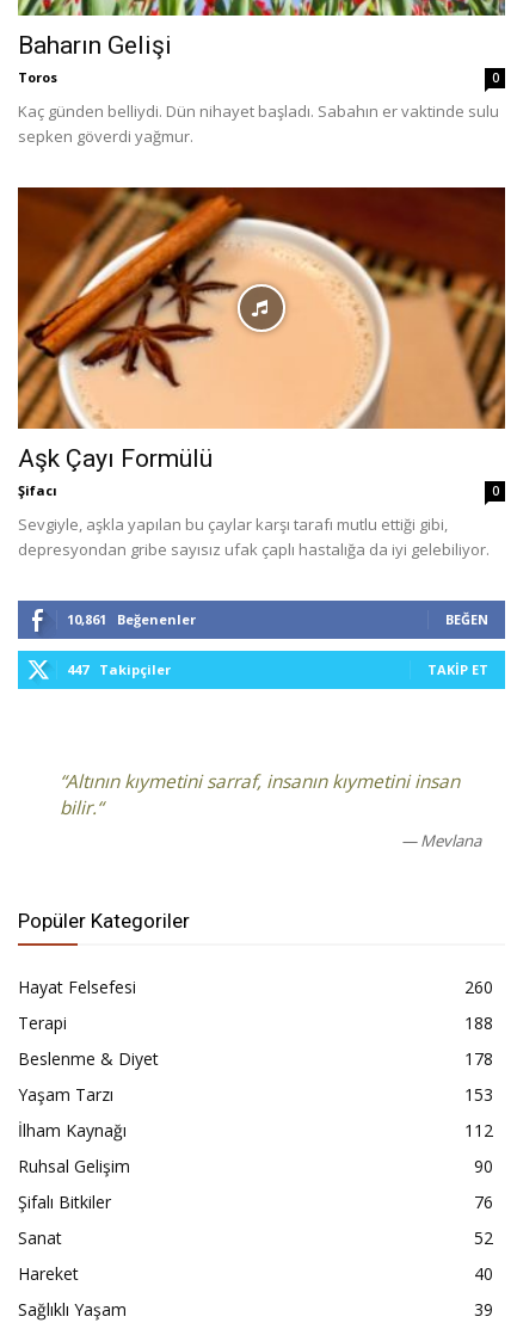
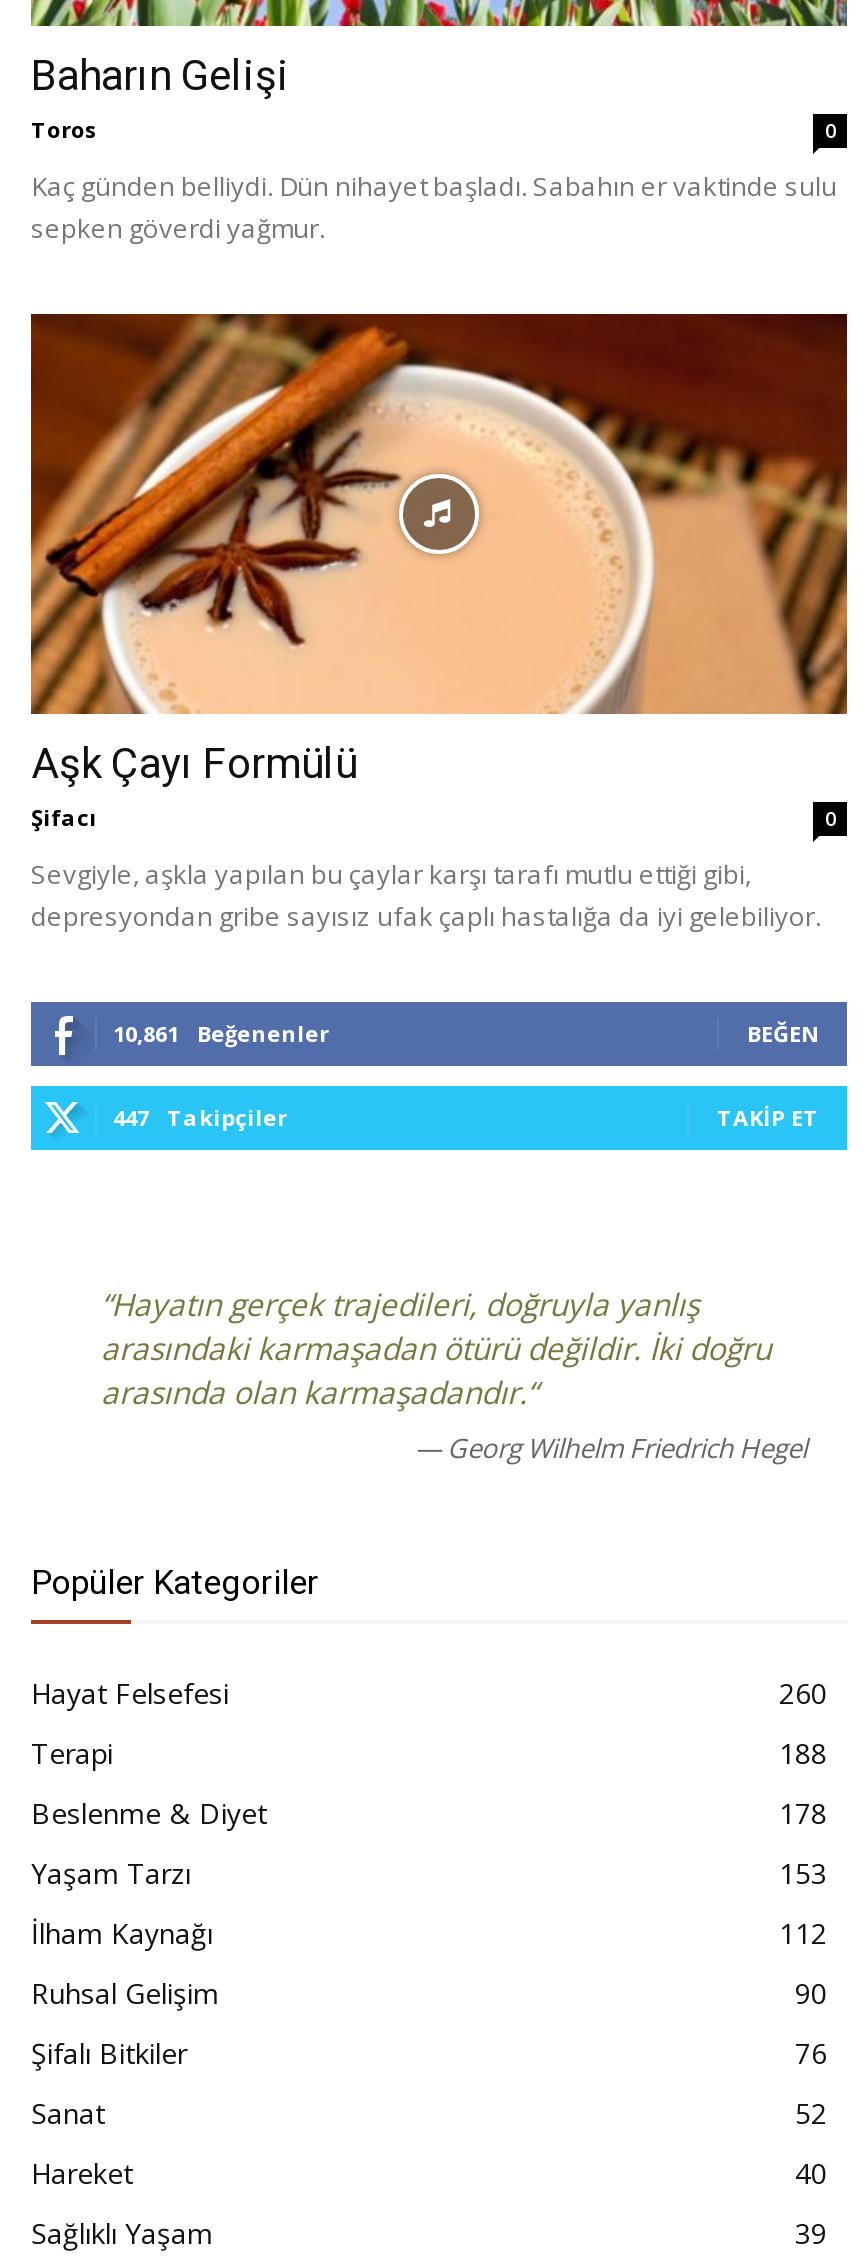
[60,769,481,851] “Altının kıymetini sarraf, insanın kıymetini insan | bilir.“ | — Mevlana -> [101,1284,807,1466] “Hayatın gerçek trajedileri, doğruyla yanlış | arasındaki karmaşadan ötürü değildir. İki doğru | arasında olan karmaşadandır.“ | — Georg Wilhelm Friedrich Hegel

